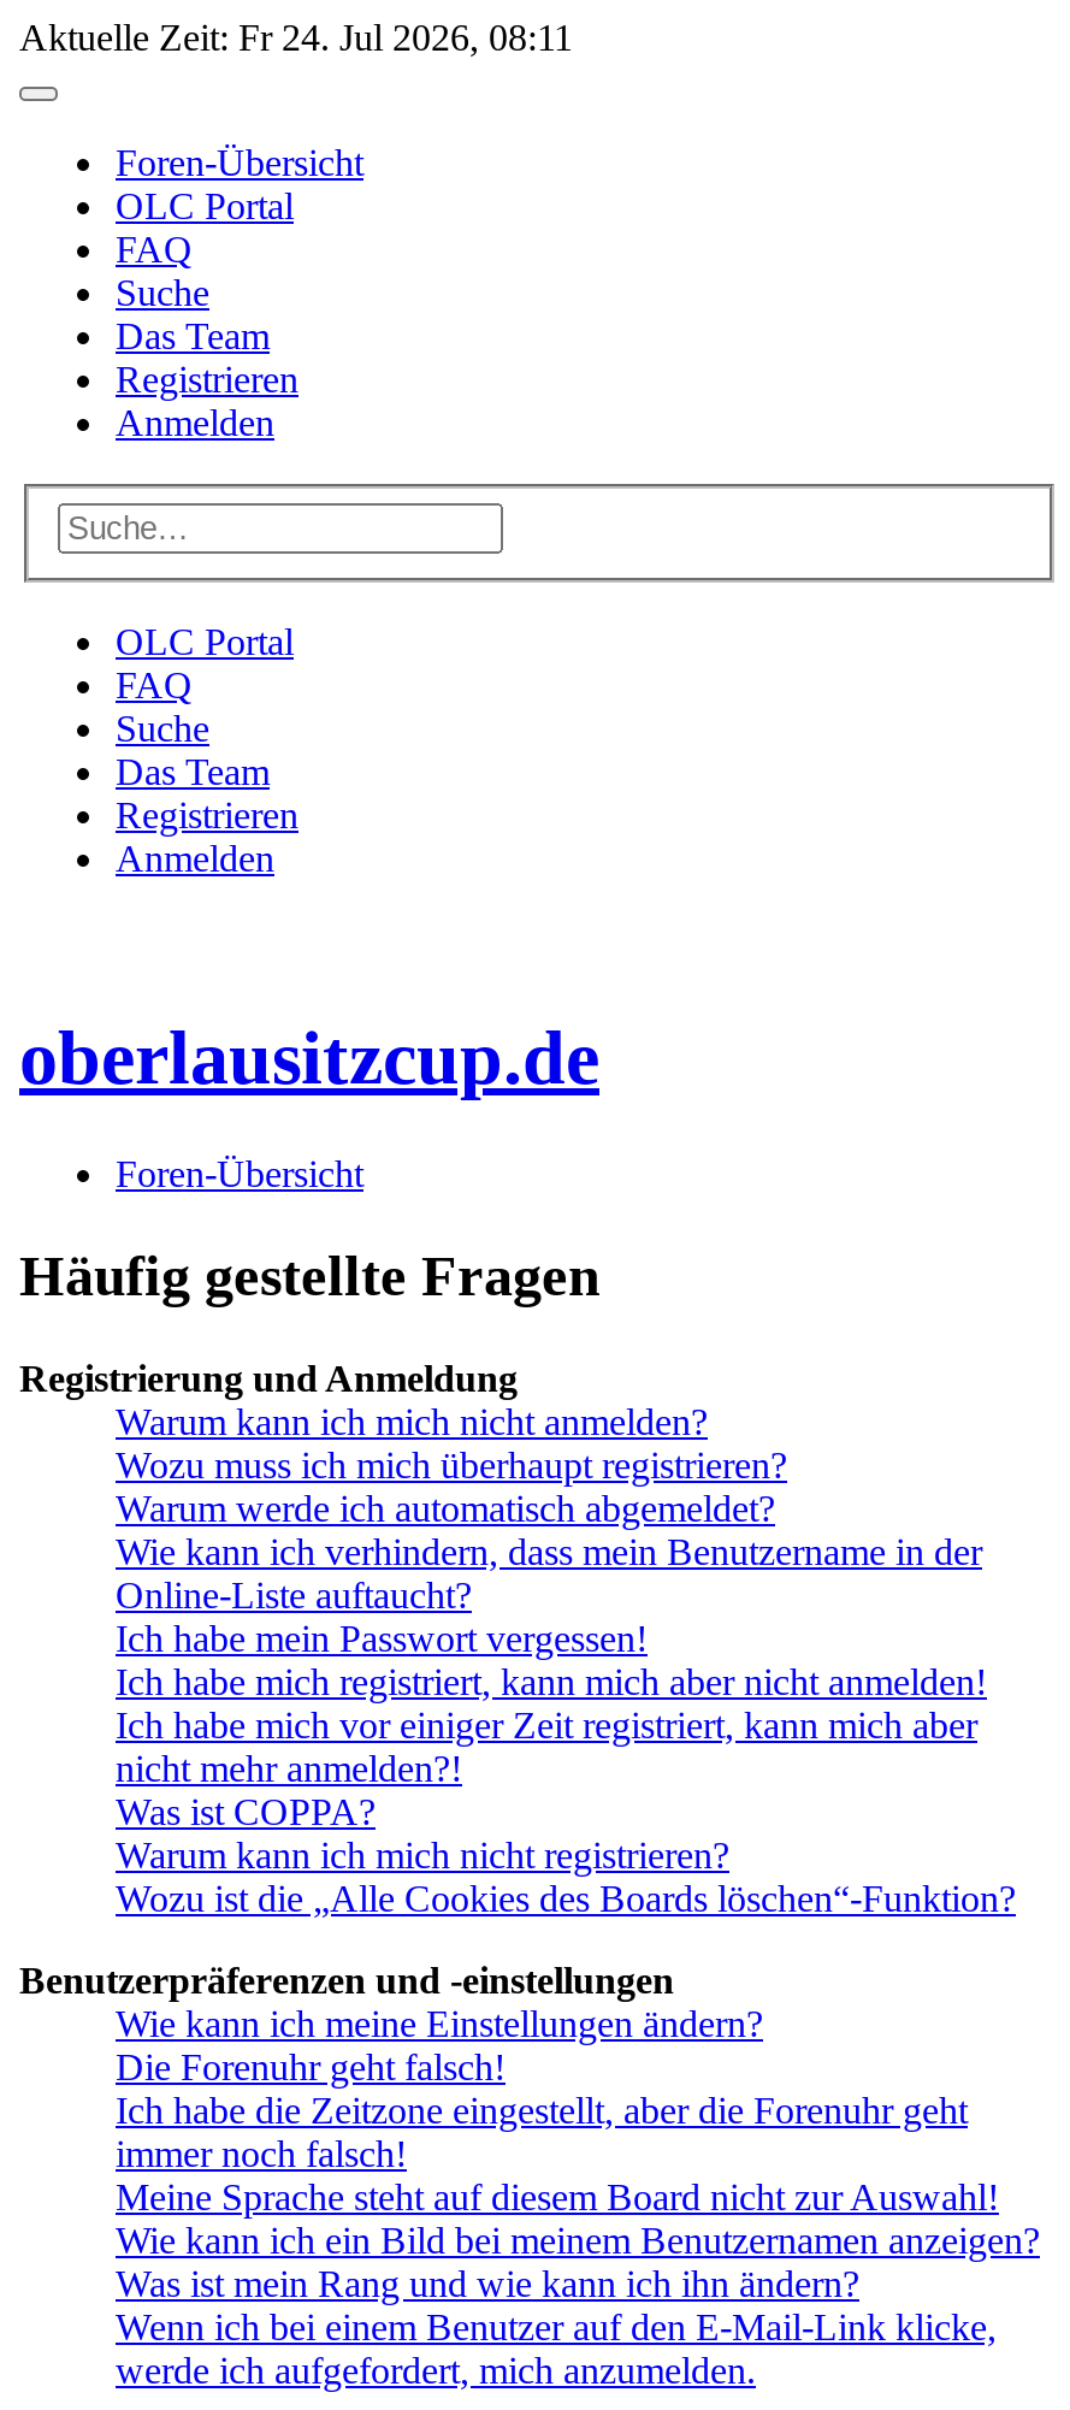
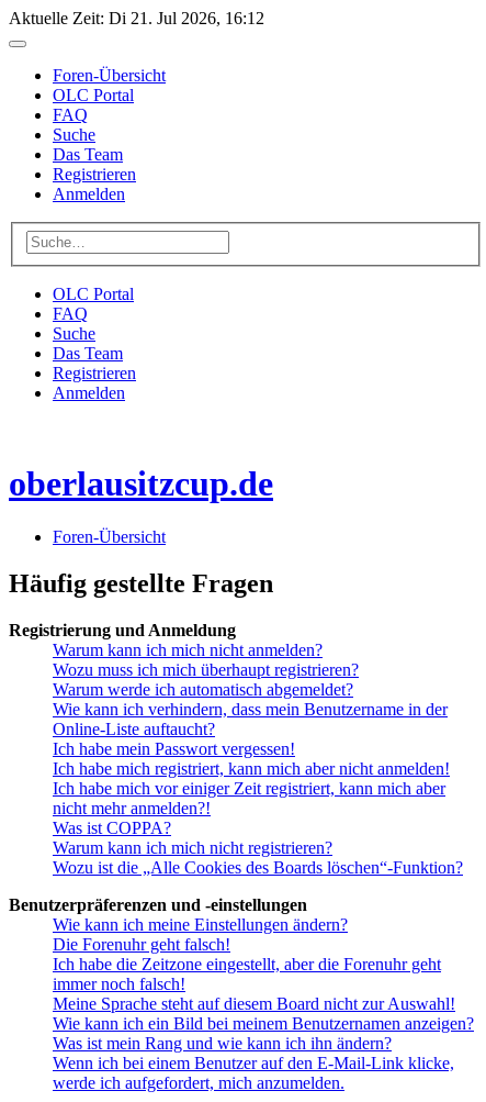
[19,17,573,58] Aktuelle Zeit: Fr 24. Jul 2026, 08:11 -> [9,9,264,27] Aktuelle Zeit: Di 21. Jul 2026, 16:12

